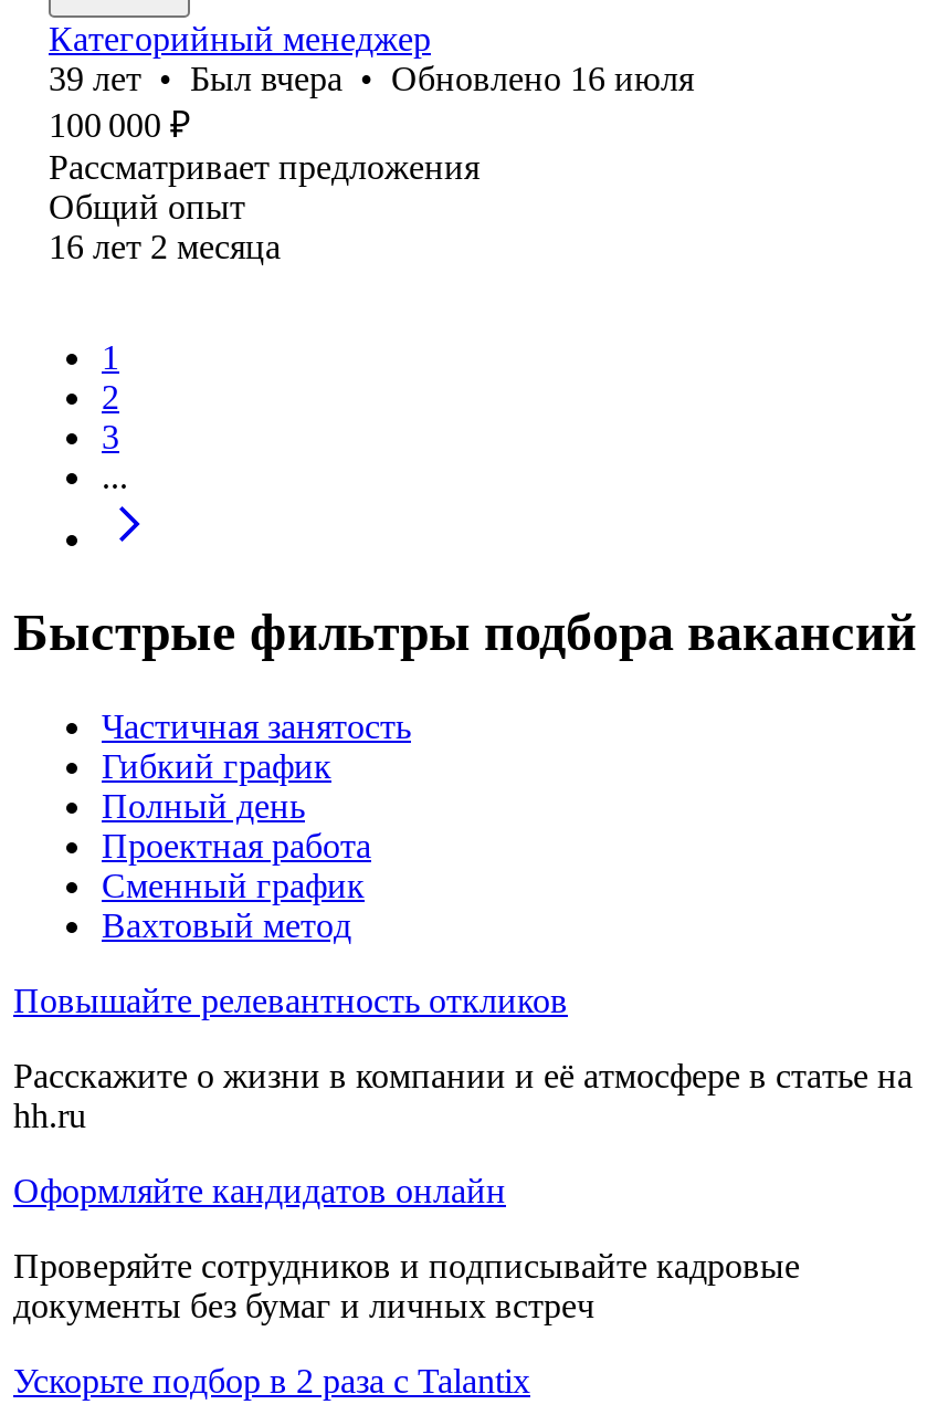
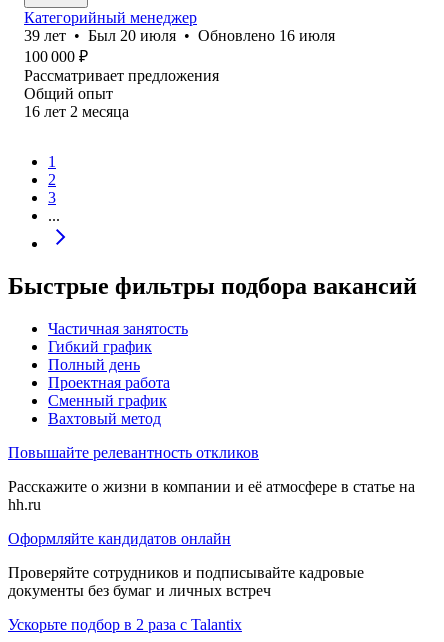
[49,59,694,97] 39 лет • Был вчера • Обновлено 16 июля -> [24,27,335,44] 39 лет • Был 20 июля • Обновлено 16 июля

